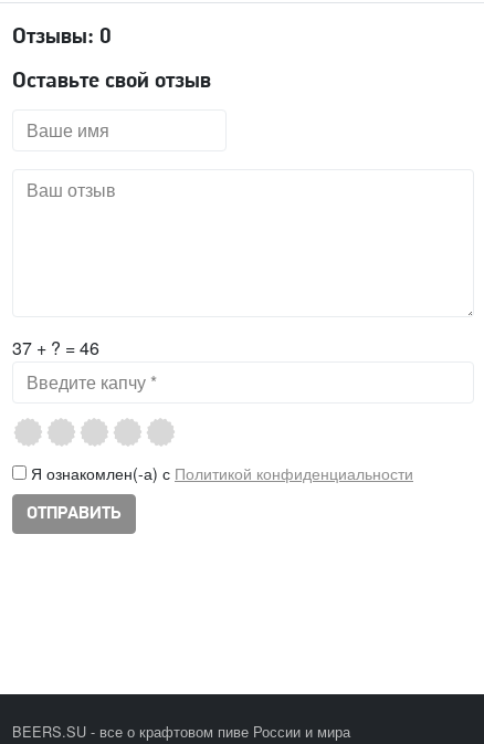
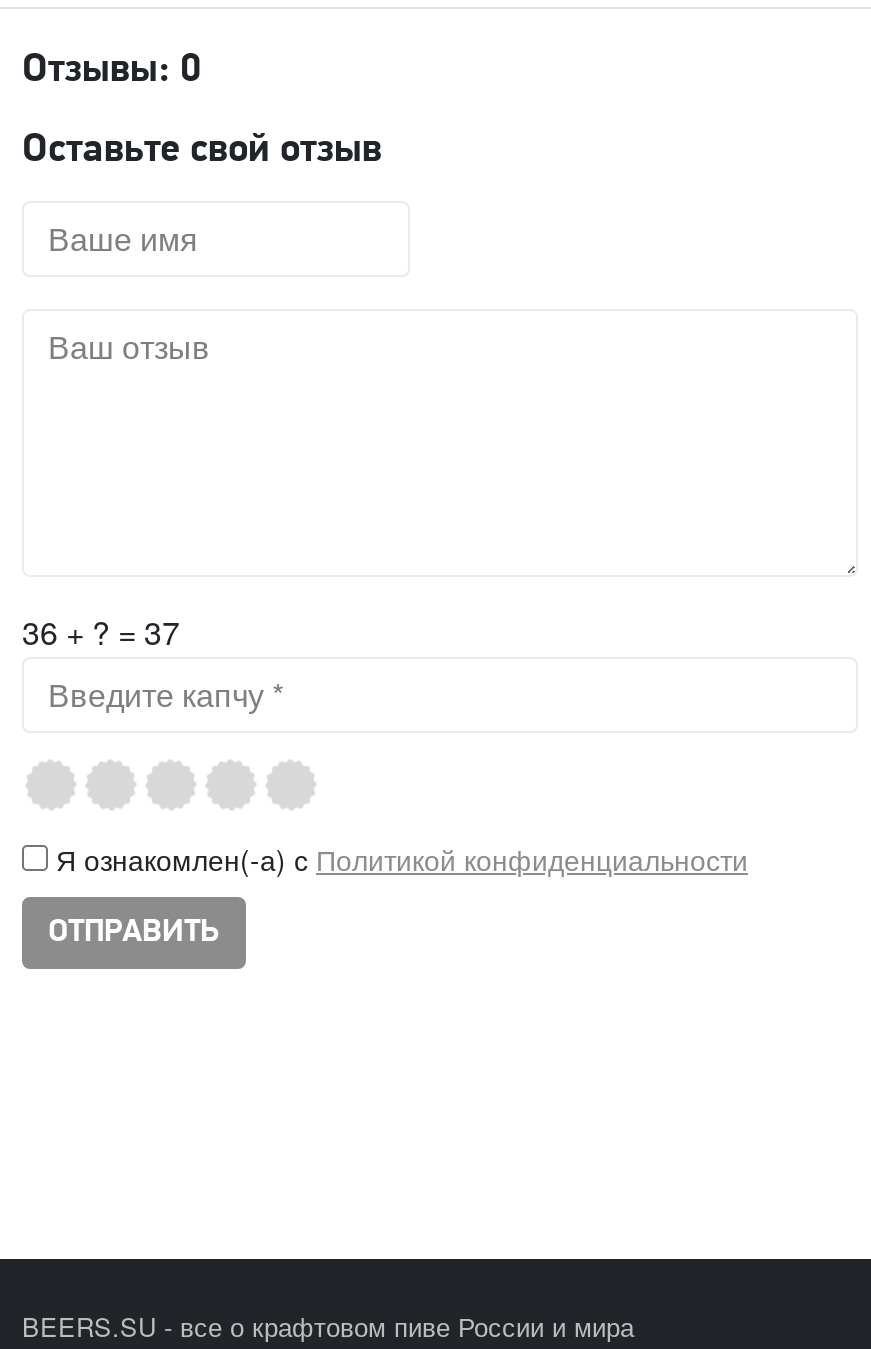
[12,334,99,360] 37 + ? = 46 -> [22,608,180,654] 36 + ? = 37

